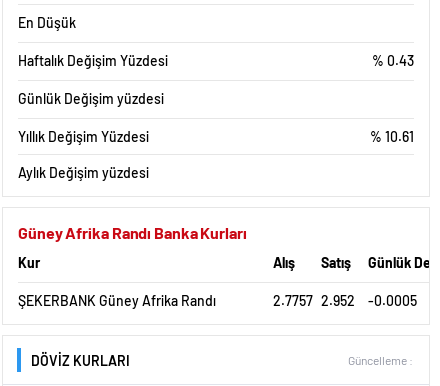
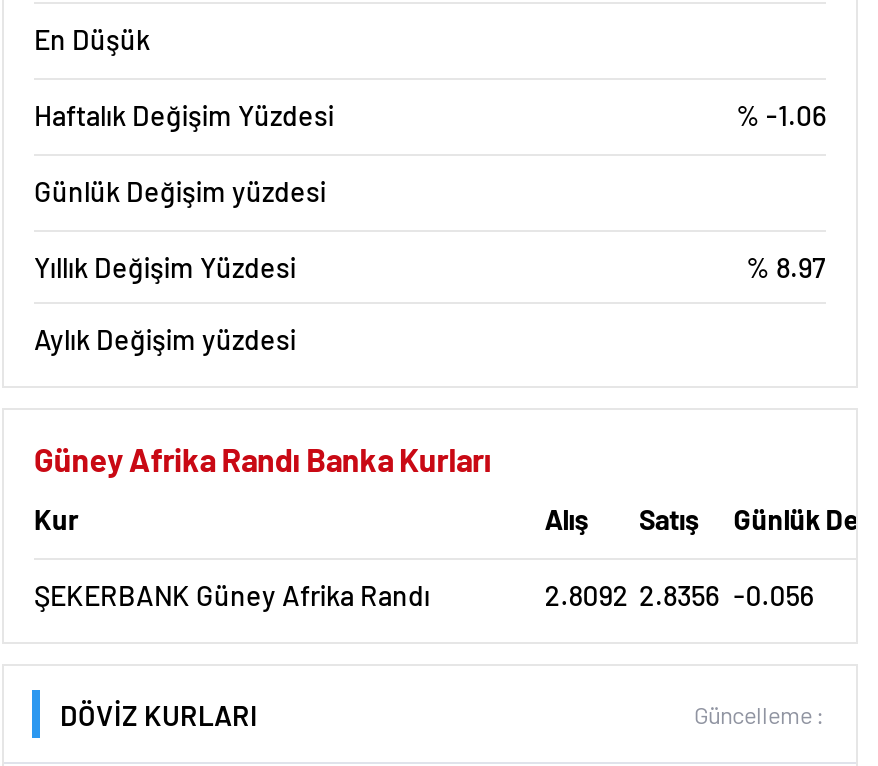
[372,52,414,69] % 0.43 -> [736,98,826,132] % -1.06
[370,128,414,145] % 10.61 -> [746,250,826,284] % 8.97
[273,292,417,309] 2.7757 2.952 | -0.0005 -> [544,578,814,612] 2.8092 2.8356 -0.056

